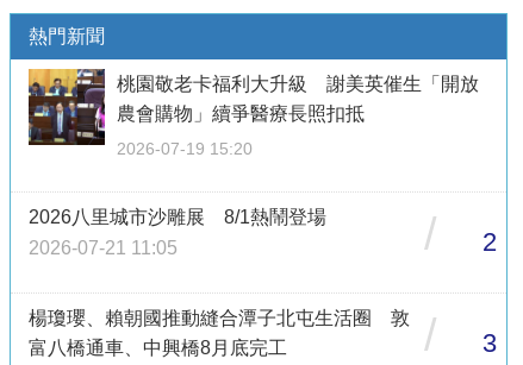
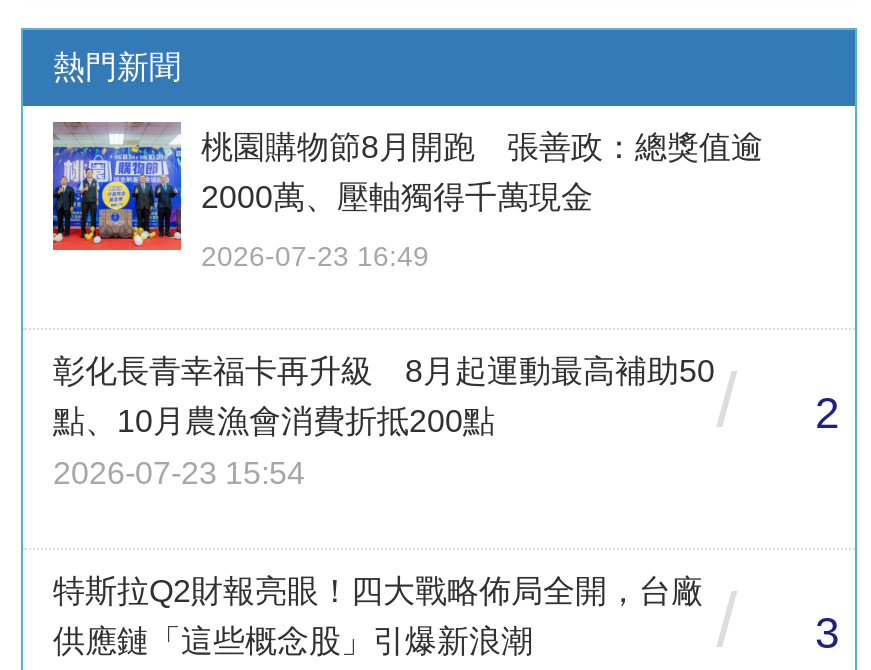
[27,68,479,258] [image] | 桃園敬老卡福利大升級 謝美英催生「開放 | 農會購物」續爭醫療長照扣抵 | 2026-07-19 15:20 | 2026八里城市沙雕展 8/1熱鬧登場 | 2026-07-21 11:05 -> [51,120,763,490] [image] | 桃園購物節8月開跑 張善政：總獎值逾 | 2000萬、壓軸獨得千萬現金 | 2026-07-23 16:49 | 彰化長青幸福卡再升級 8月起運動最高補助50 | 點、10月農漁會消費折抵200點 | 2026-07-23 15:54
[29,308,410,328] 楊瓊瓔、賴朝國推動縫合潭子北屯生活圈 敦 -> [53,574,703,608] 特斯拉Q2財報亮眼！四大戰略佈局全開，台廠
[29,338,287,358] 富八橋通車、中興橋8月底完工 -> [53,624,533,658] 供應鏈「這些概念股」引爆新浪潮

